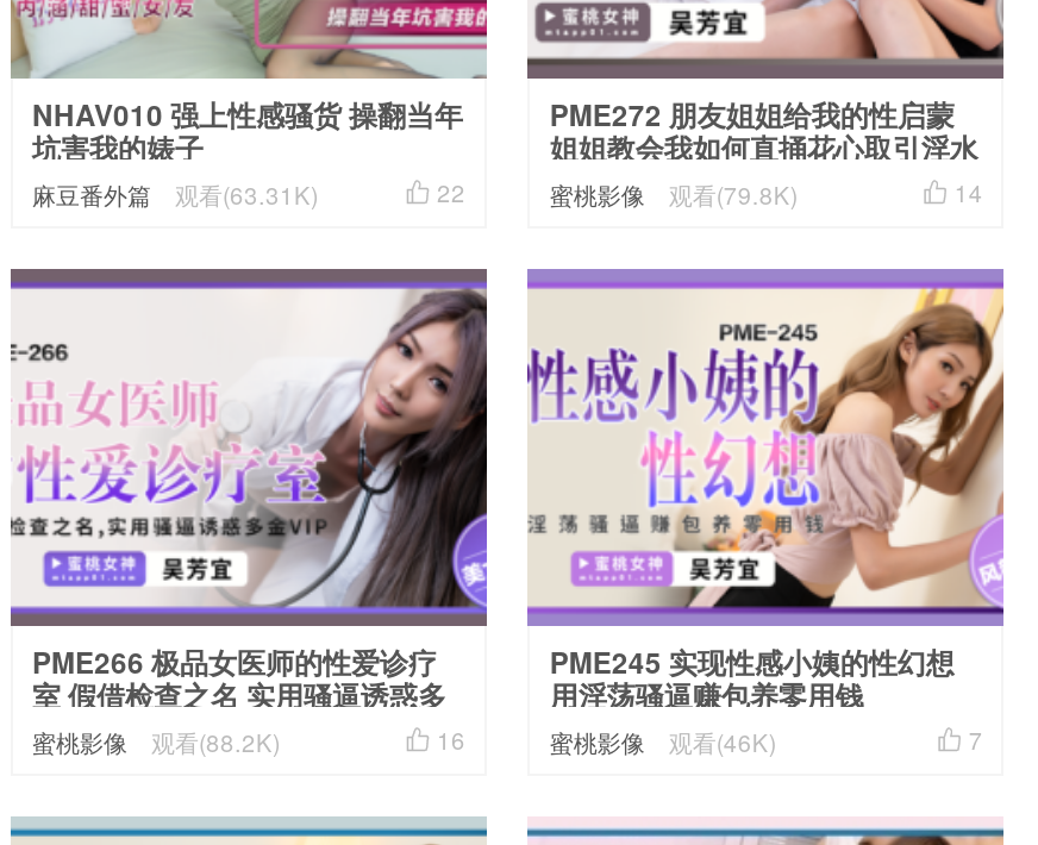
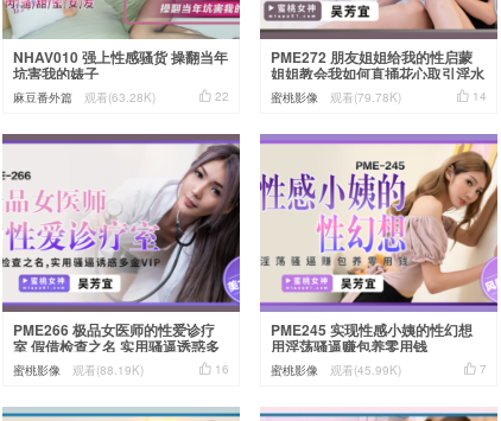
[32,178,318,211] 麻豆番外篇 观看(63.31K) -> [13,89,156,105] 麻豆番外篇 观看(63.28K)
[549,178,797,211] 蜜桃影像 观看(79.8K) -> [271,89,402,105] 蜜桃影像 观看(79.78K)
[151,726,280,760] 观看(88.2K) -> [72,362,144,378] 观看(88.19K)
[549,726,776,760] 蜜桃影像 观看(46K) -> [271,362,402,378] 蜜桃影像 观看(45.99K)

